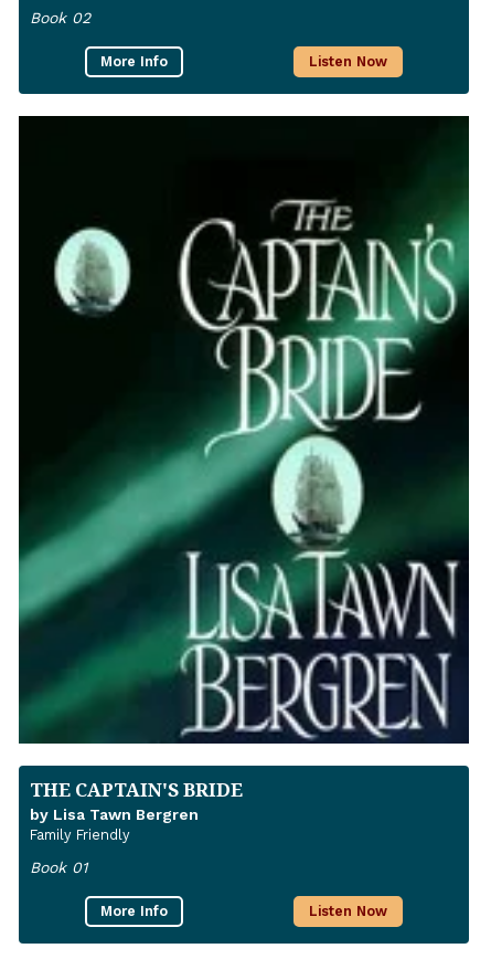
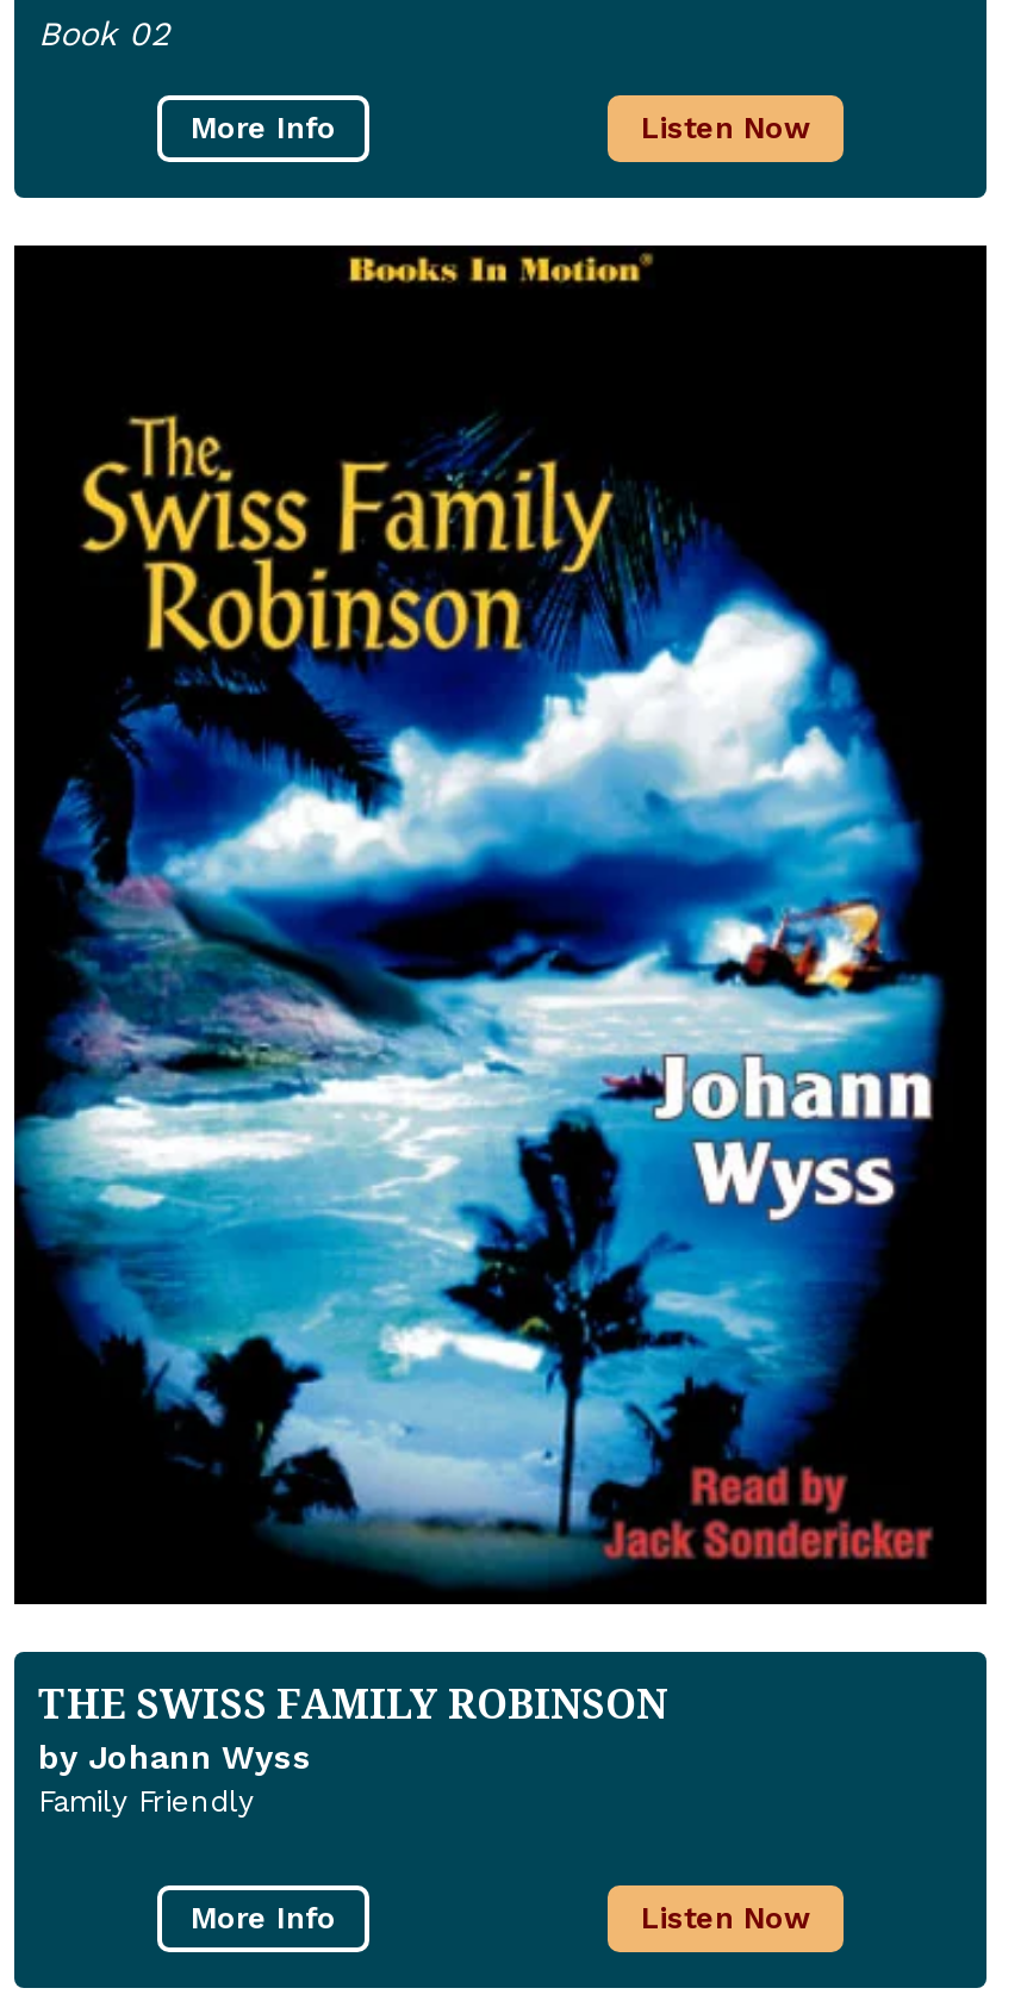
[18,120,470,823] [image] | THE CAPTAIN'S BRIDE | by Lisa Tawn Bergren -> [12,253,989,1776] [image] | THE SWISS FAMILY ROBINSON | by Johann Wyss
[30,859,87,876] Book 01 -> none

